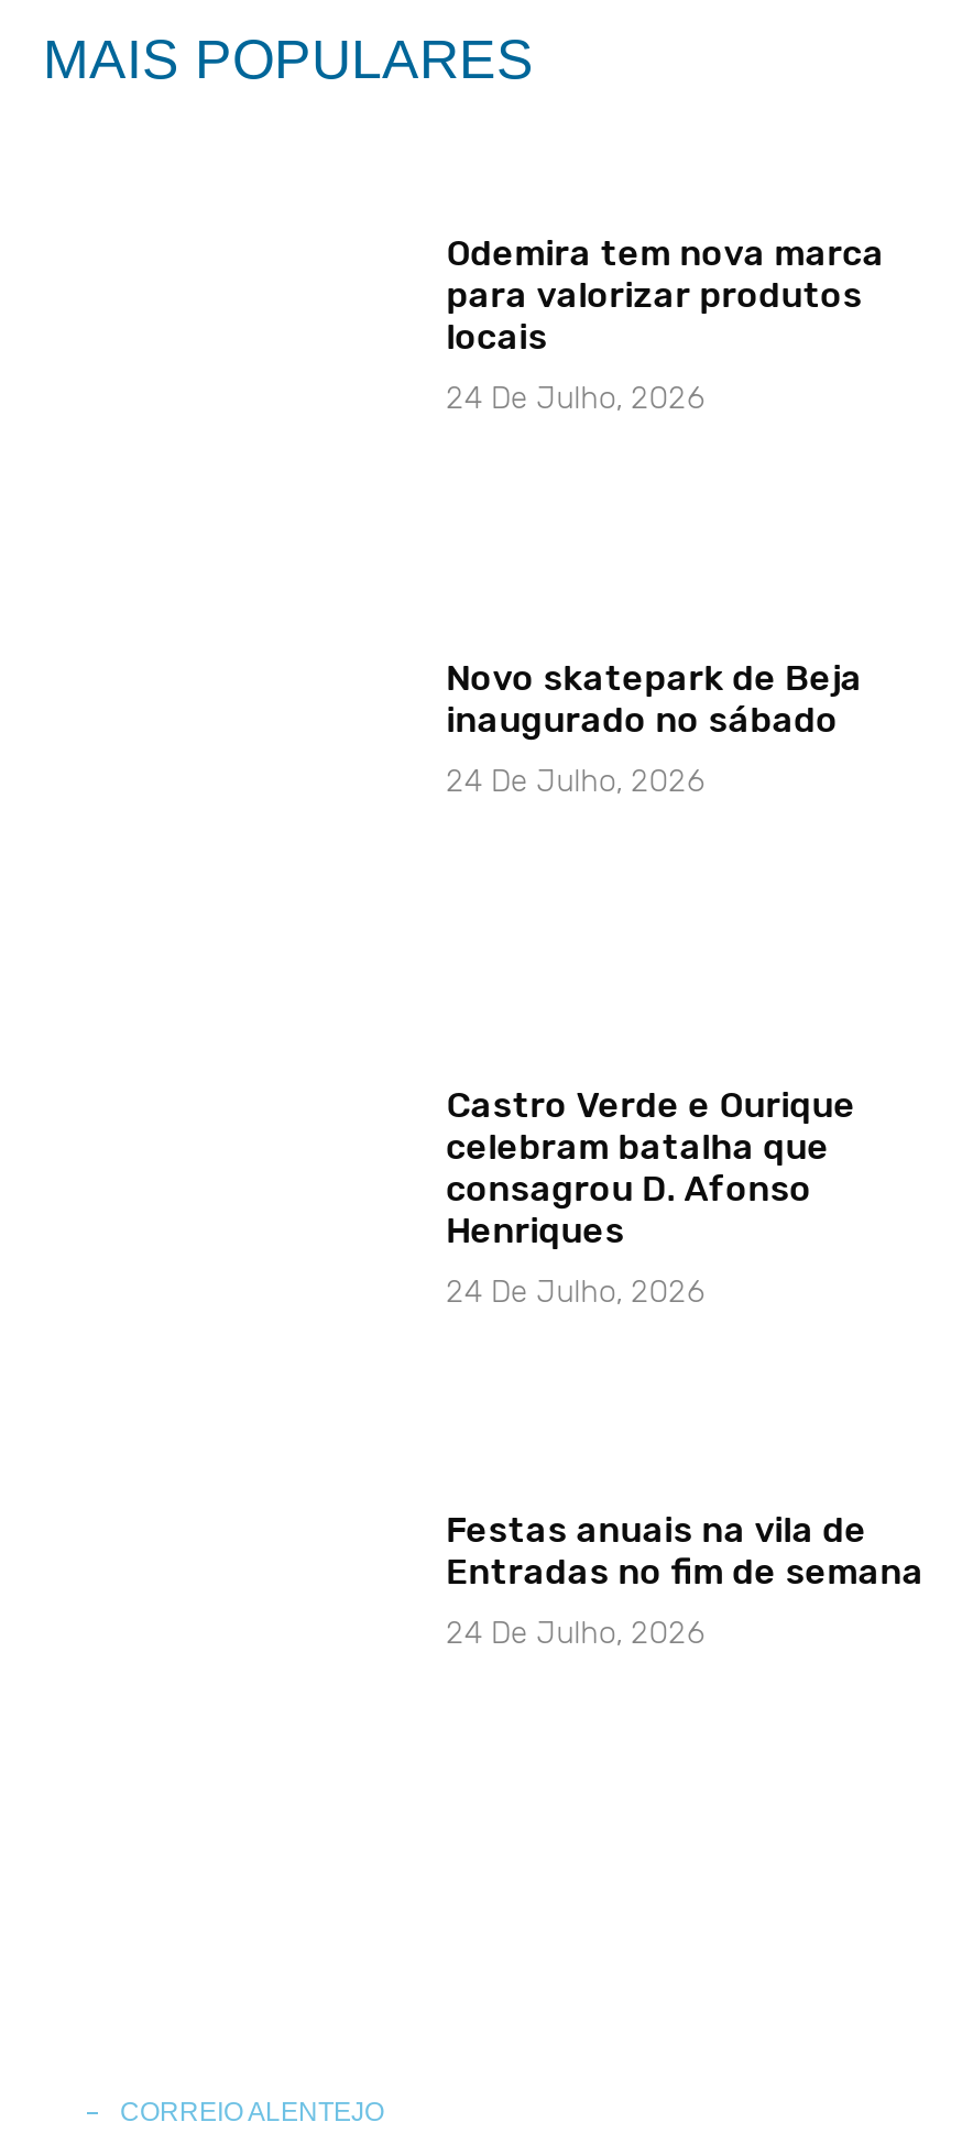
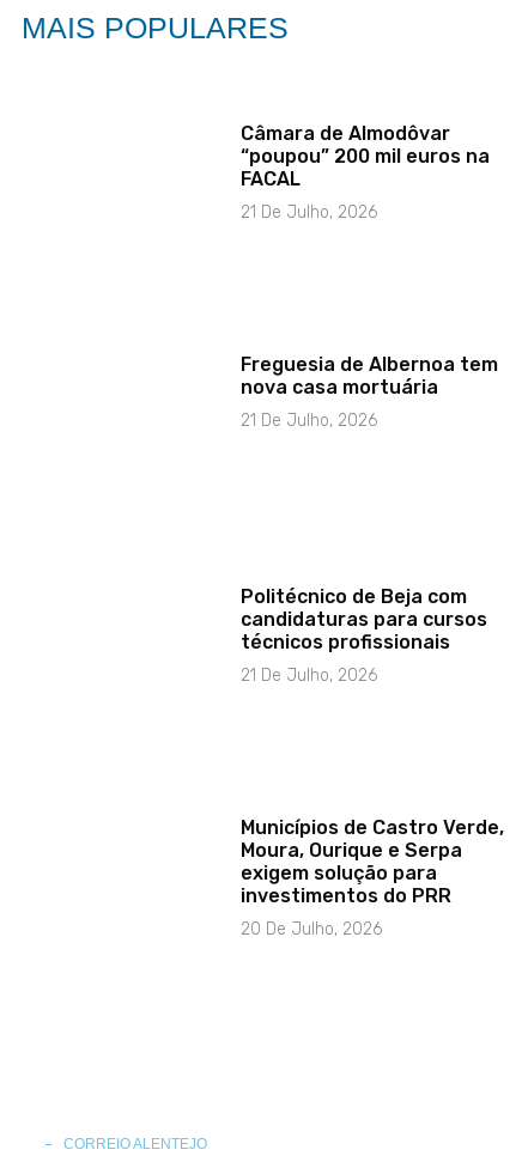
[446,233,884,358] Odemira tem nova marca | para valorizar produtos | locais -> [241,122,490,191] Câmara de Almodôvar | “poupou” 200 mil euros na | FACAL
[446,380,704,418] 24 De Julho, 2026 -> [241,203,377,223] 21 De Julho, 2026
[446,658,862,742] Novo skatepark de Beja | inaugurado no sábado -> [241,354,498,399] Freguesia de Albernoa tem | nova casa mortuária
[446,764,704,801] 24 De Julho, 2026 -> [241,411,377,431] 21 De Julho, 2026
[446,1083,856,1251] Castro Verde e Ourique | celebram batalha que | consagrou D. Afonso | Henriques -> [241,585,488,653] Politécnico de Beja com | candidaturas para cursos | técnicos profissionais
[446,1273,704,1310] 24 De Julho, 2026 -> [241,665,377,685] 21 De Julho, 2026
[446,1509,924,1592] Festas anuais na vila de | Entradas no fim de semana -> [241,816,504,907] Municípios de Castro Verde, | Moura, Ourique e Serpa | exigem solução para | investimentos do PRR
[446,1614,704,1652] 24 De Julho, 2026 -> [241,919,382,939] 20 De Julho, 2026

